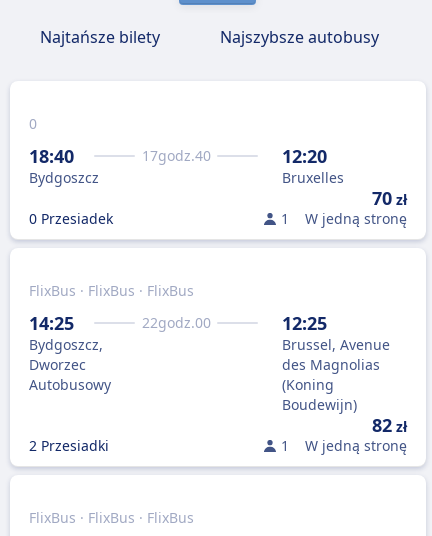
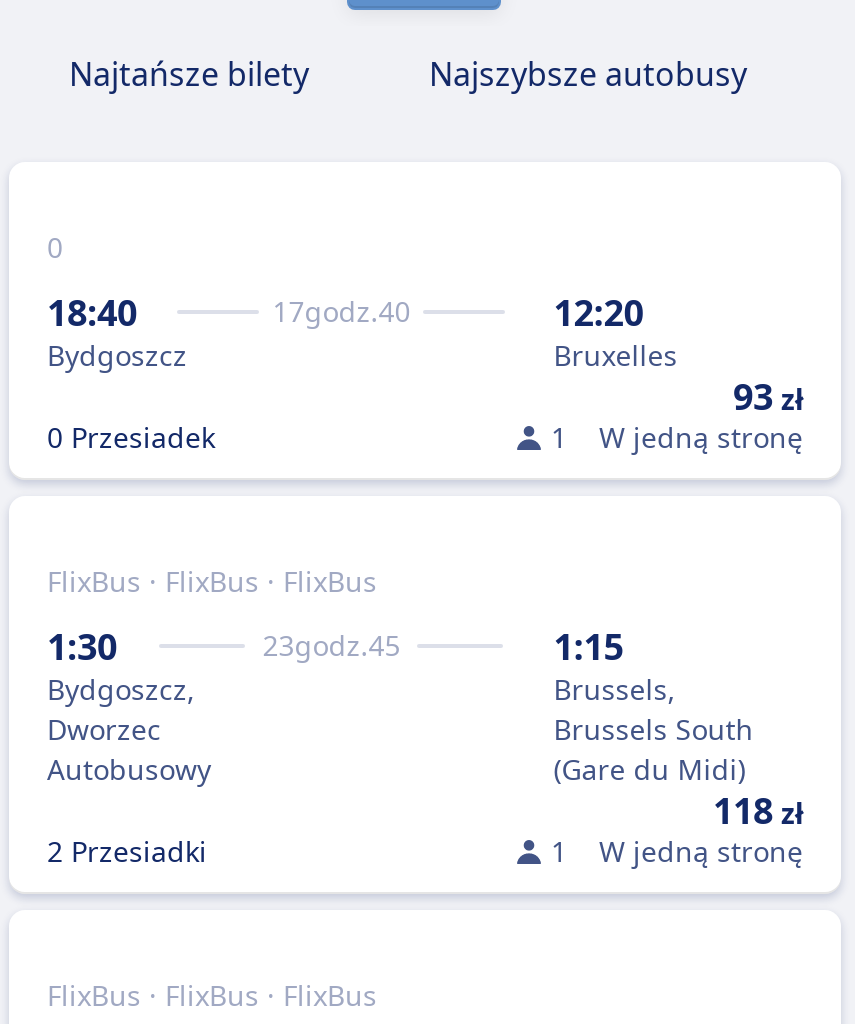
[372,186,407,210] 70 zł -> [733,372,803,420] 93 zł
[29,311,74,335] 14:25 -> [47,622,117,670] 1:30
[142,313,211,332] 22godz.00 -> [262,626,400,664] 23godz.45
[282,311,407,437] 12:25 | Brussel, Avenue | des Magnolias | (Koning | Boudewijn) | 82 zł -> [554,622,803,834] 1:15 | Brussels, | Brussels South | (Gare du Midi) | 118 zł

